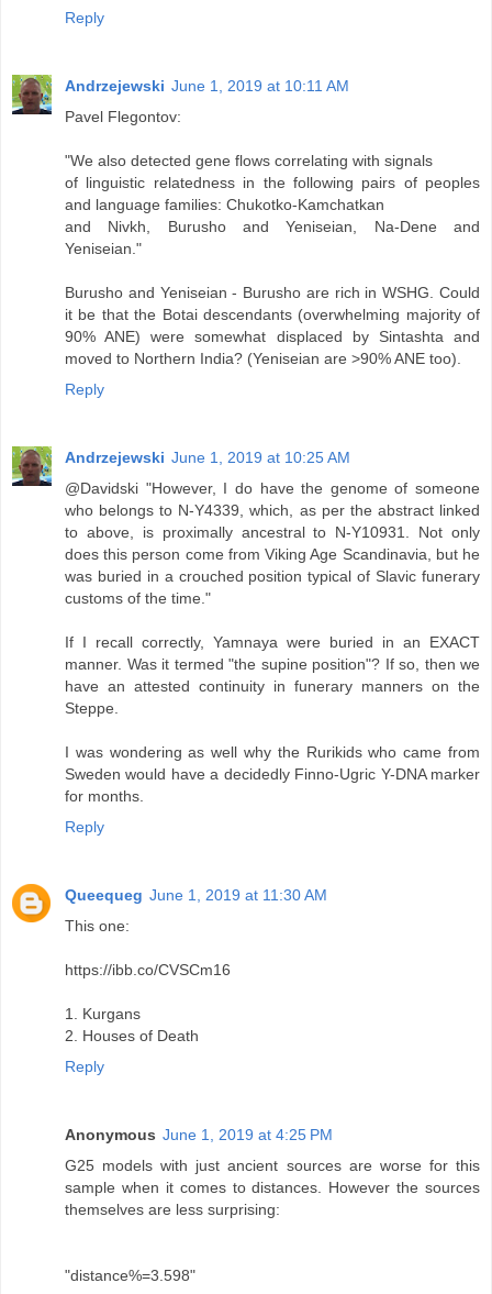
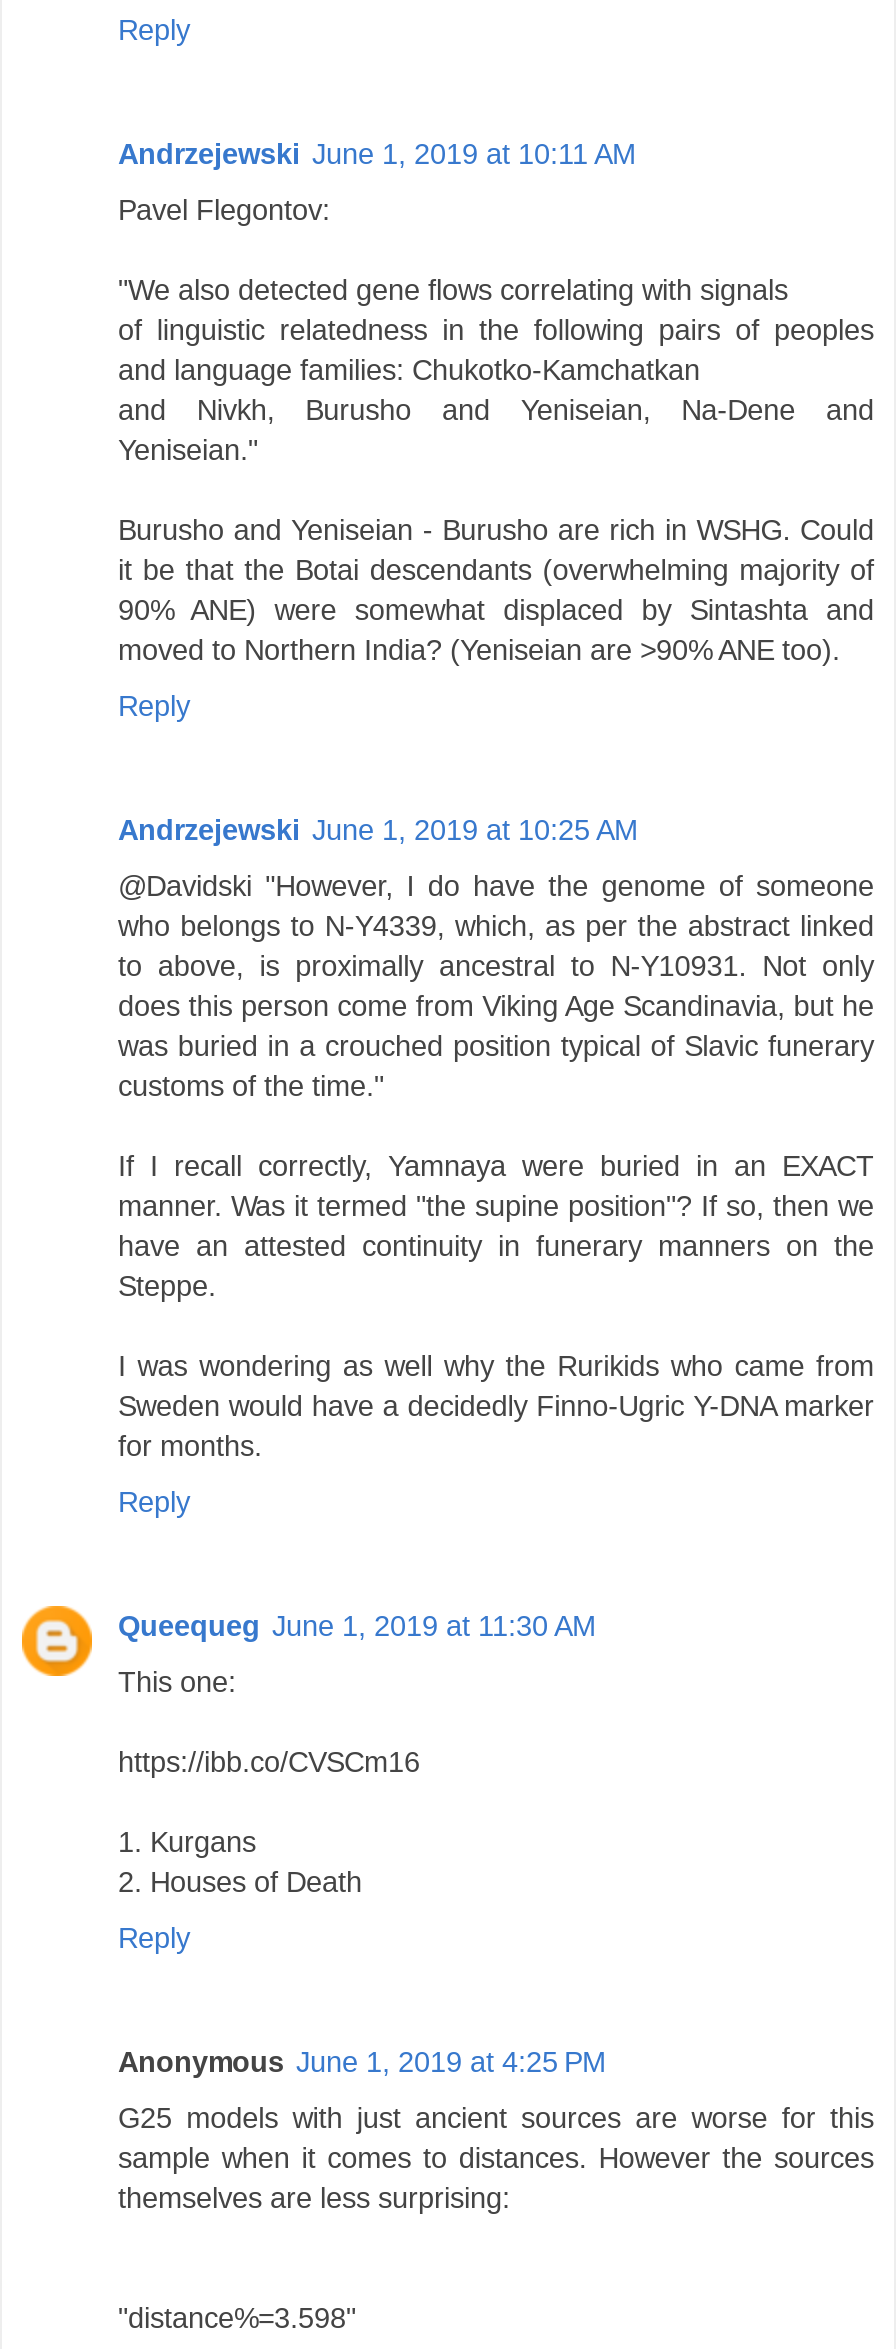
[11,74,53,117] [image] -> none
[11,445,53,488] [image] -> none

